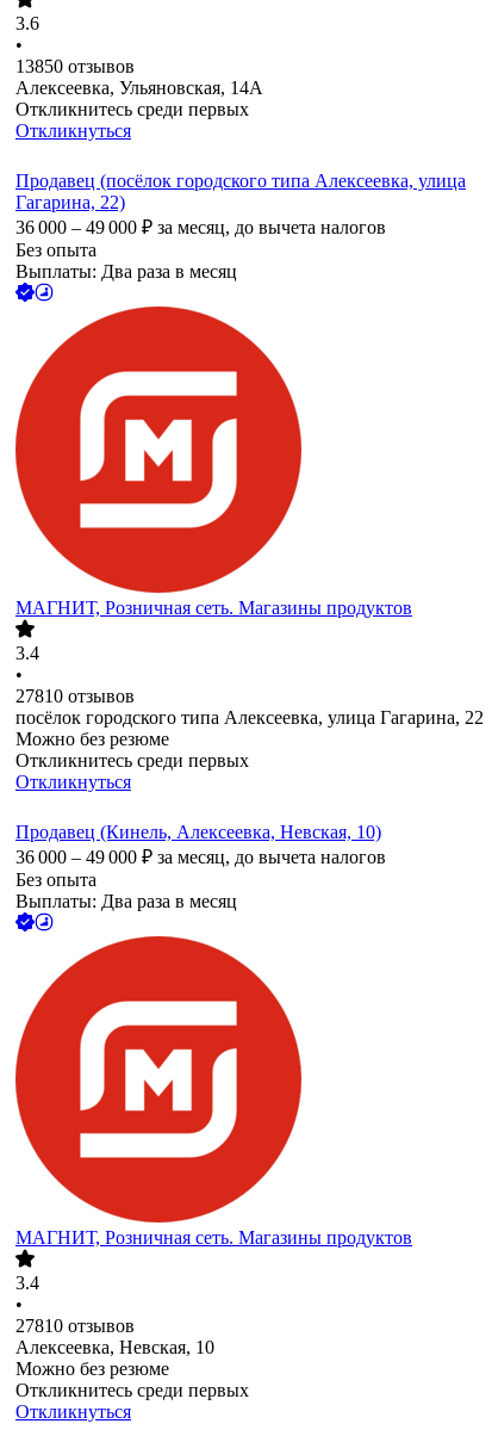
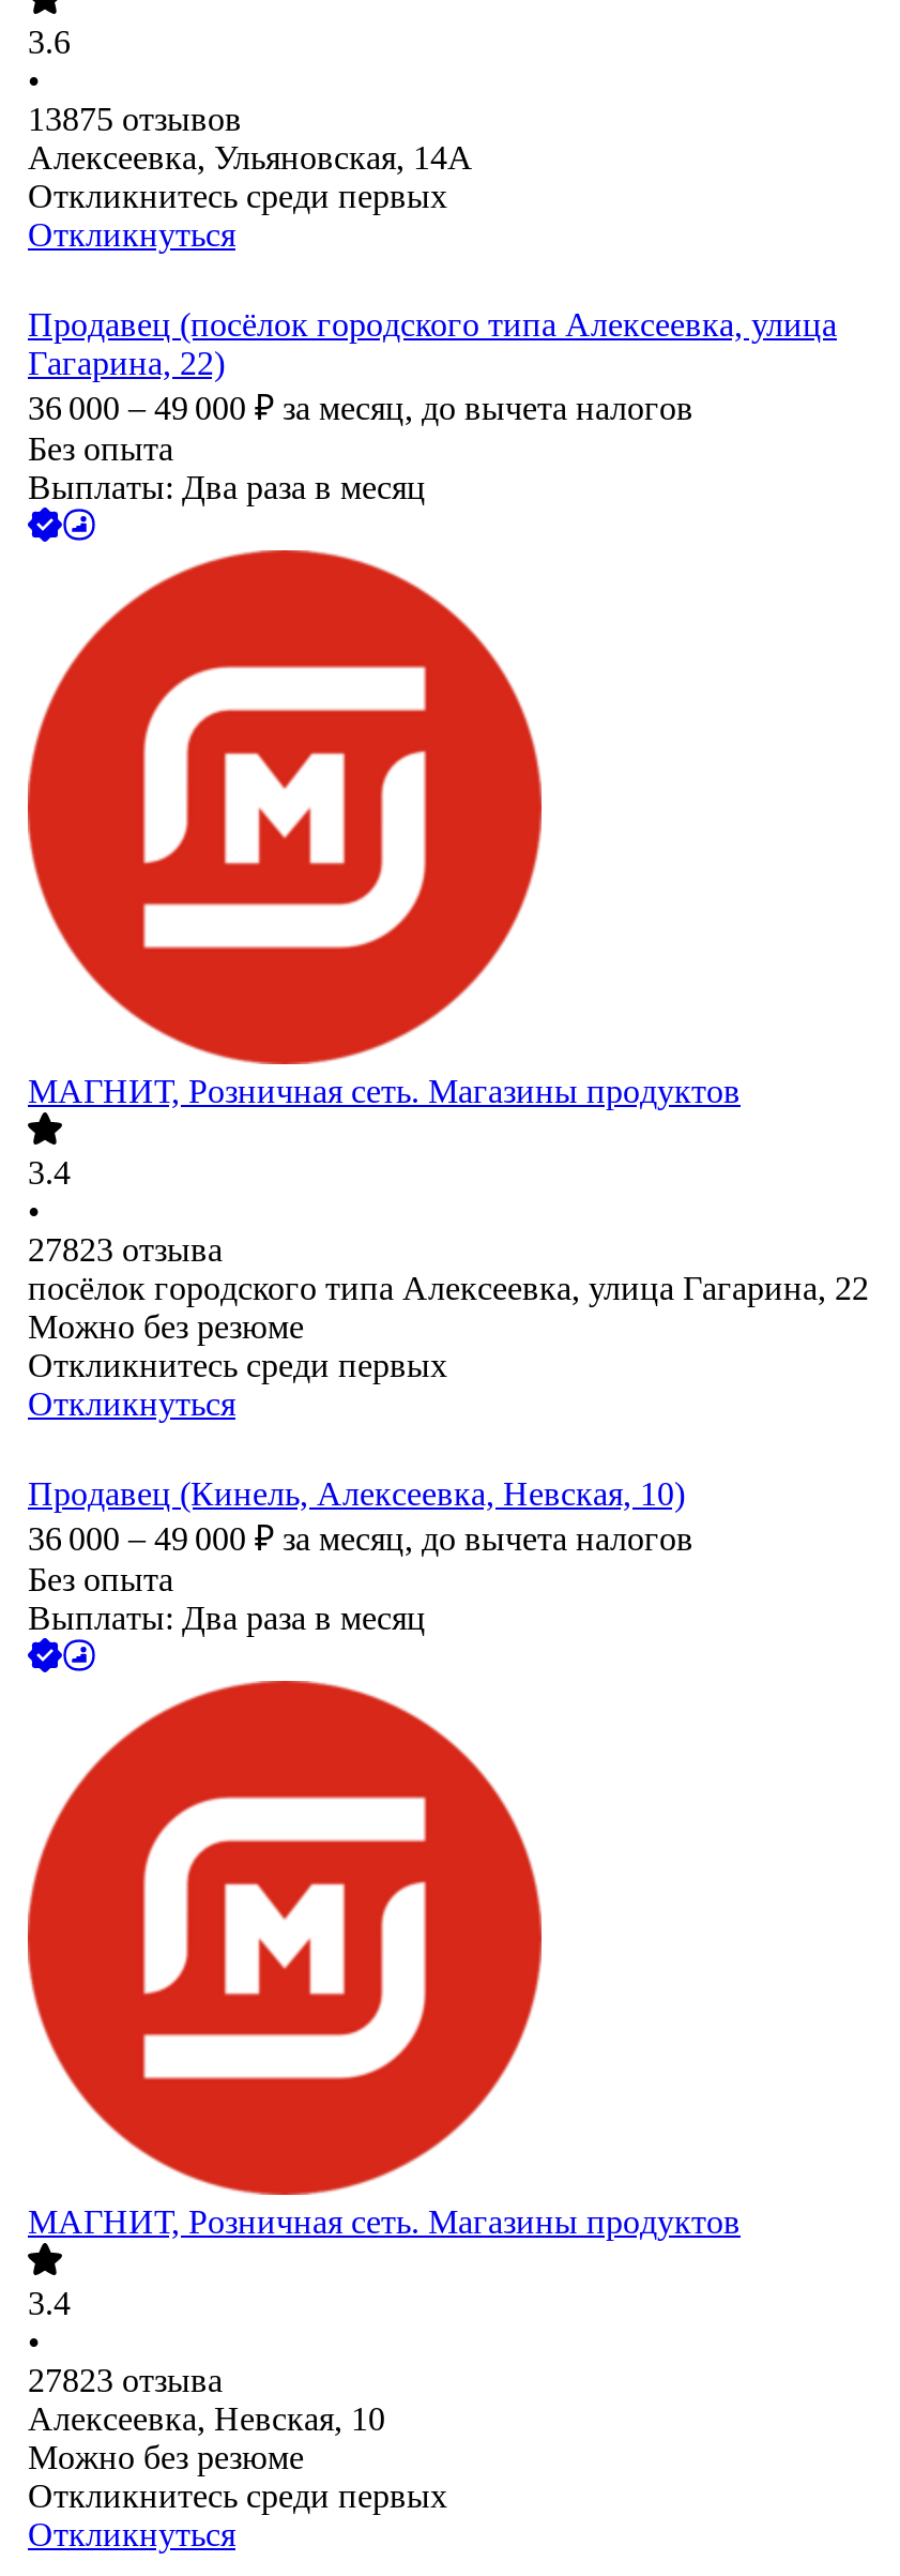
[15,56,135,77] 13850 отзывов -> [28,101,242,138] 13875 отзывов
[15,686,135,706] 27810 отзывов -> [28,1232,223,1268] 27823 отзыва
[15,1316,135,1336] 27810 отзывов -> [28,2363,223,2399] 27823 отзыва

